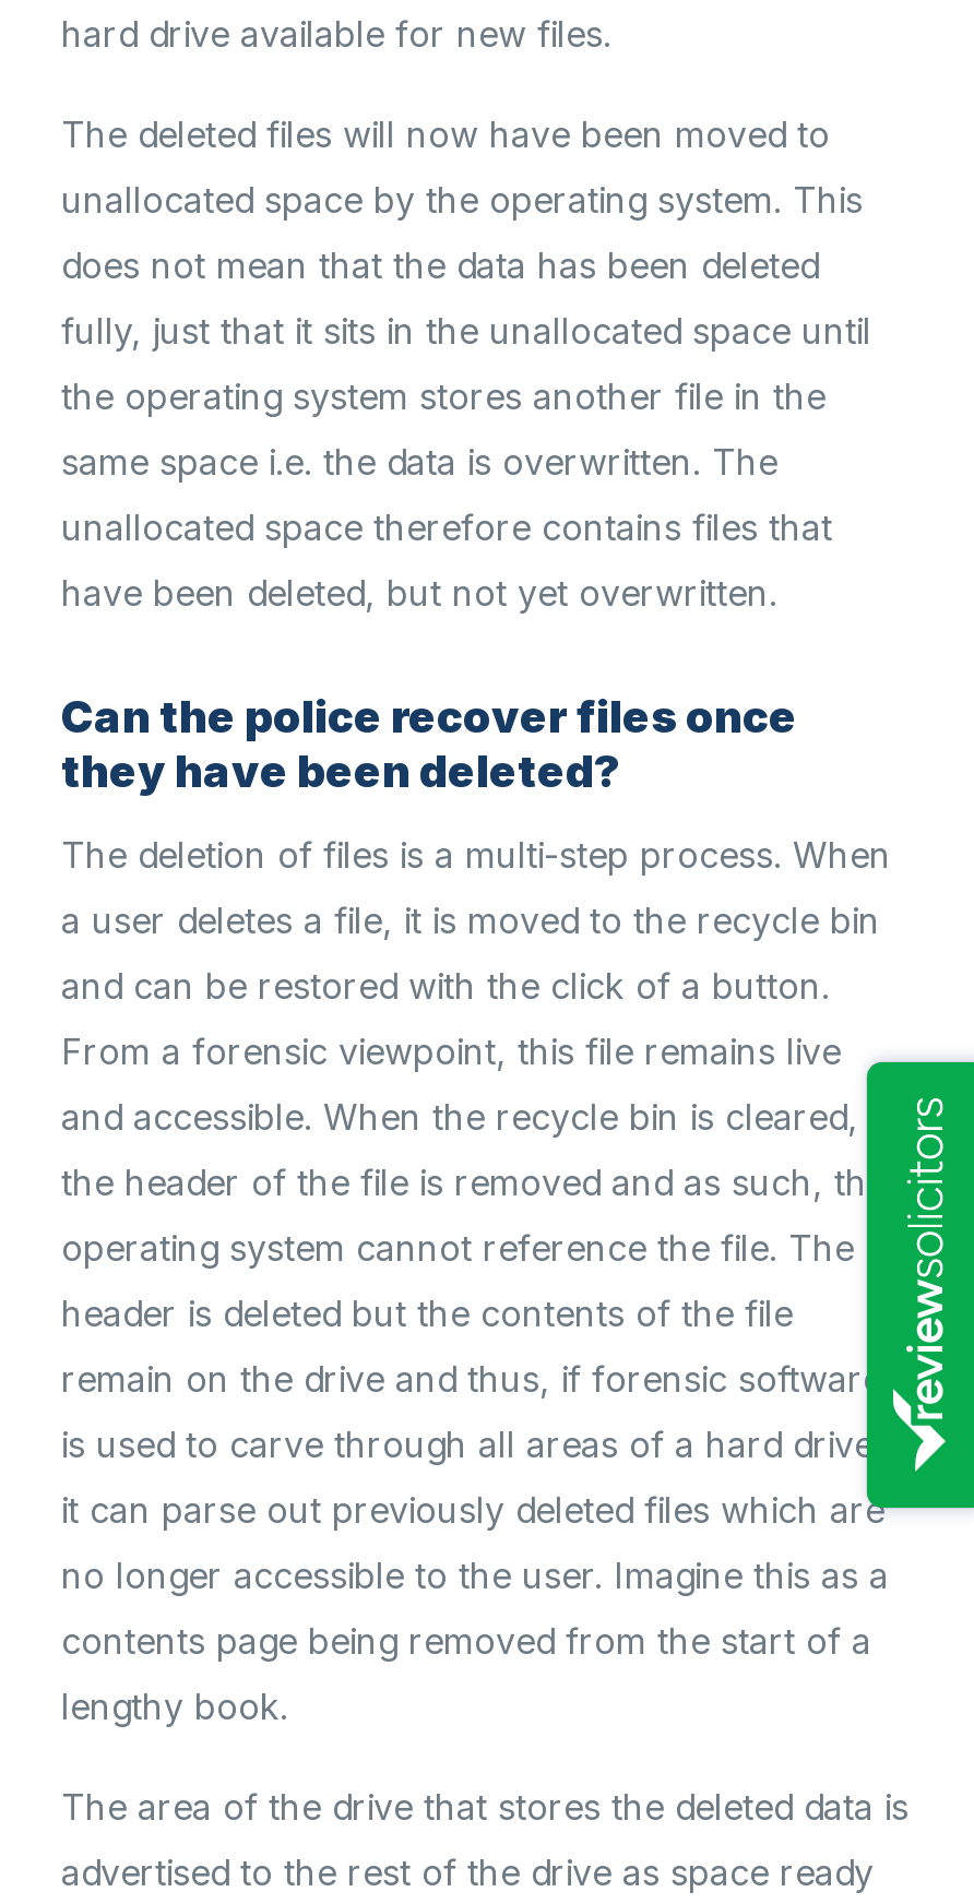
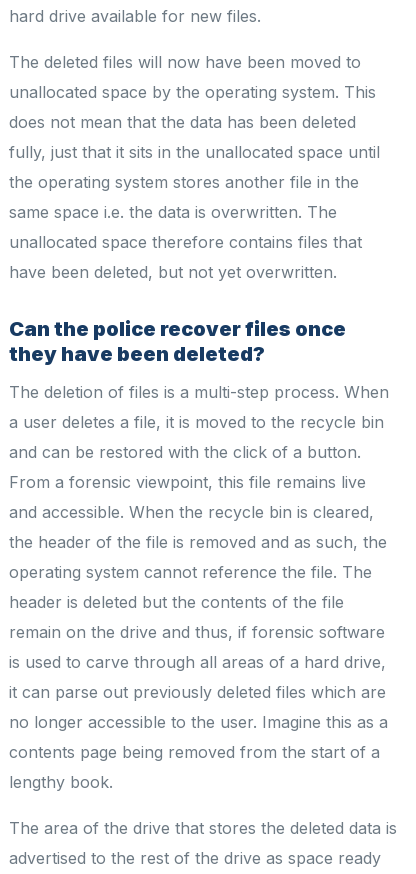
[865,1058,967,1512] [image] -> none

